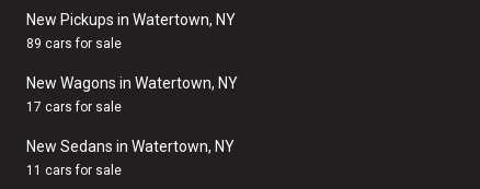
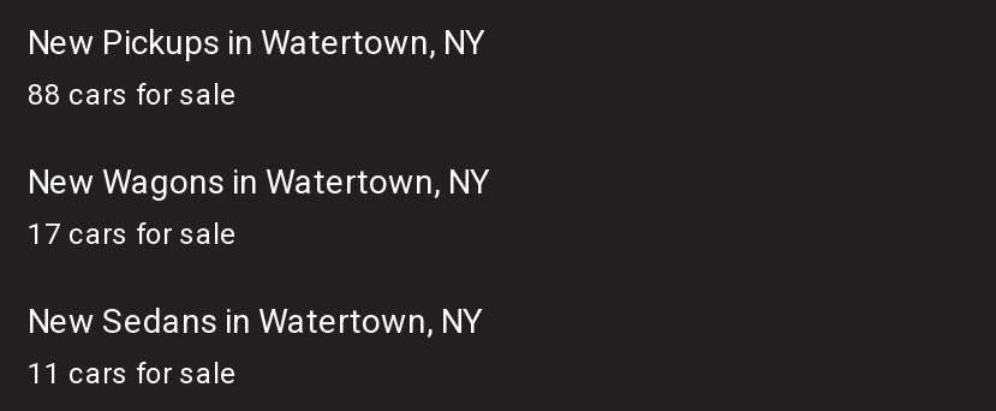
[26,36,122,51] 89 cars for sale -> [28,78,237,112] 88 cars for sale

